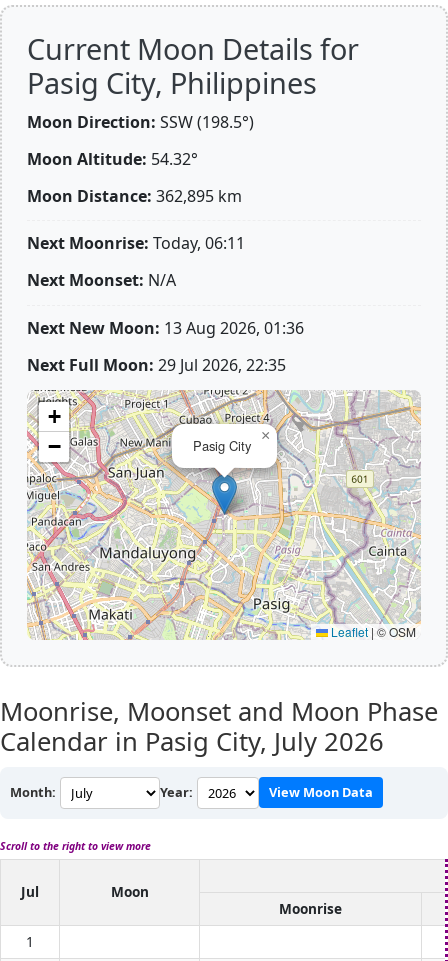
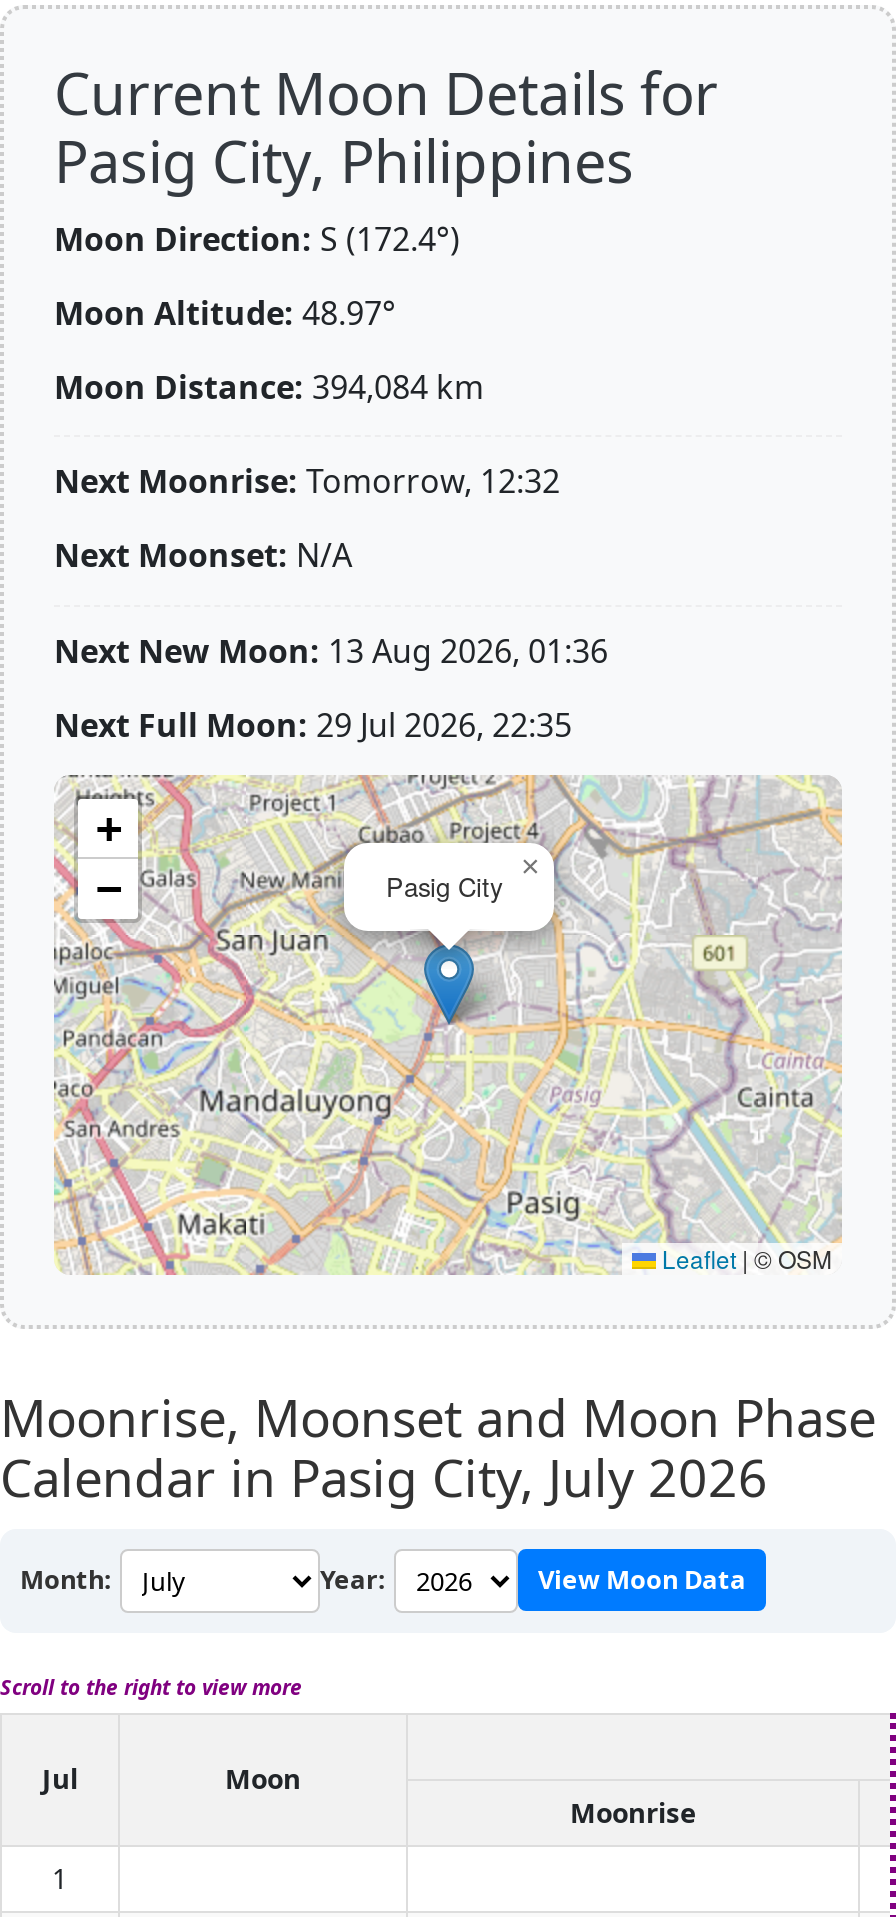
[27,111,254,133] Moon Direction: SSW (198.5°) -> [54,217,460,261] Moon Direction: S (172.4°)
[27,148,198,170] Moon Altitude: 54.32° -> [54,291,396,335] Moon Altitude: 48.97°
[27,185,242,207] Moon Distance: 362,895 km -> [54,364,484,408] Moon Distance: 394,084 km
[27,232,245,254] Next Moonrise: Today, 06:11 -> [54,460,560,504] Next Moonrise: Tomorrow, 12:32

